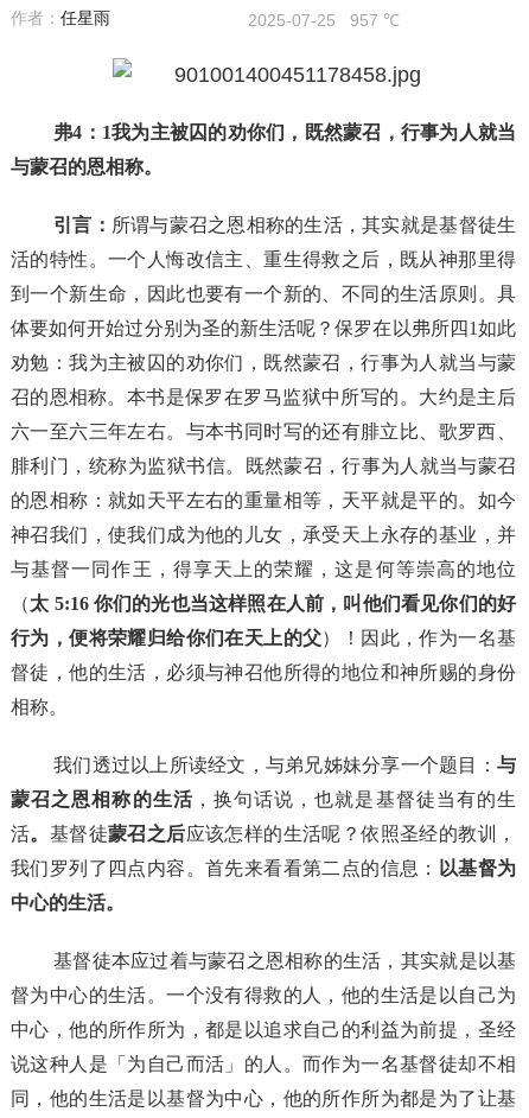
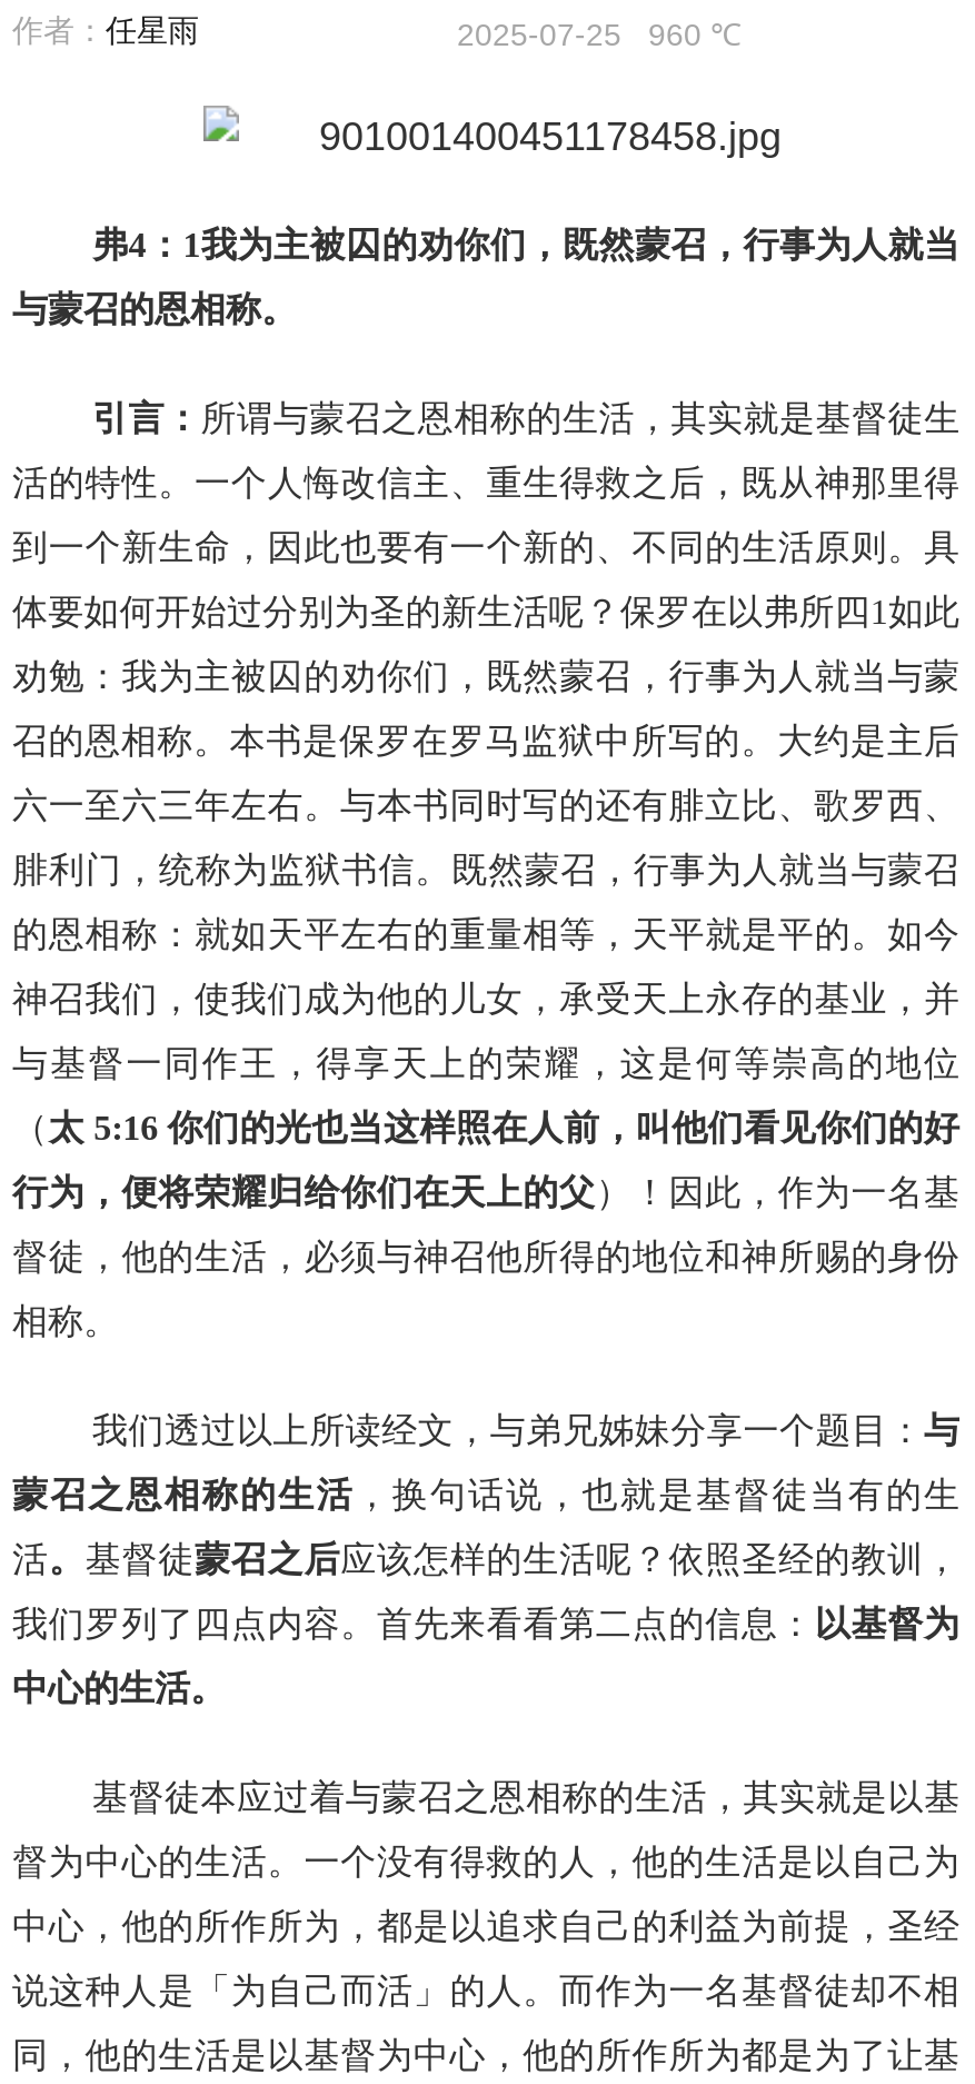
[248,11,400,30] 2025-07-25 957 ℃ -> [457,17,742,52] 2025-07-25 960 ℃

